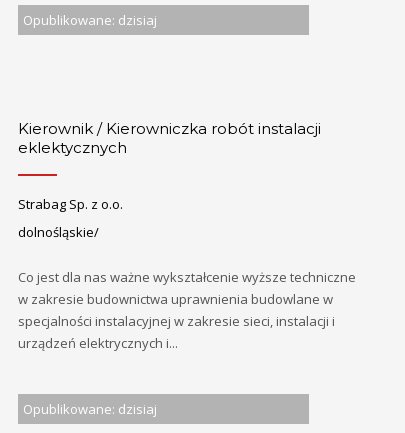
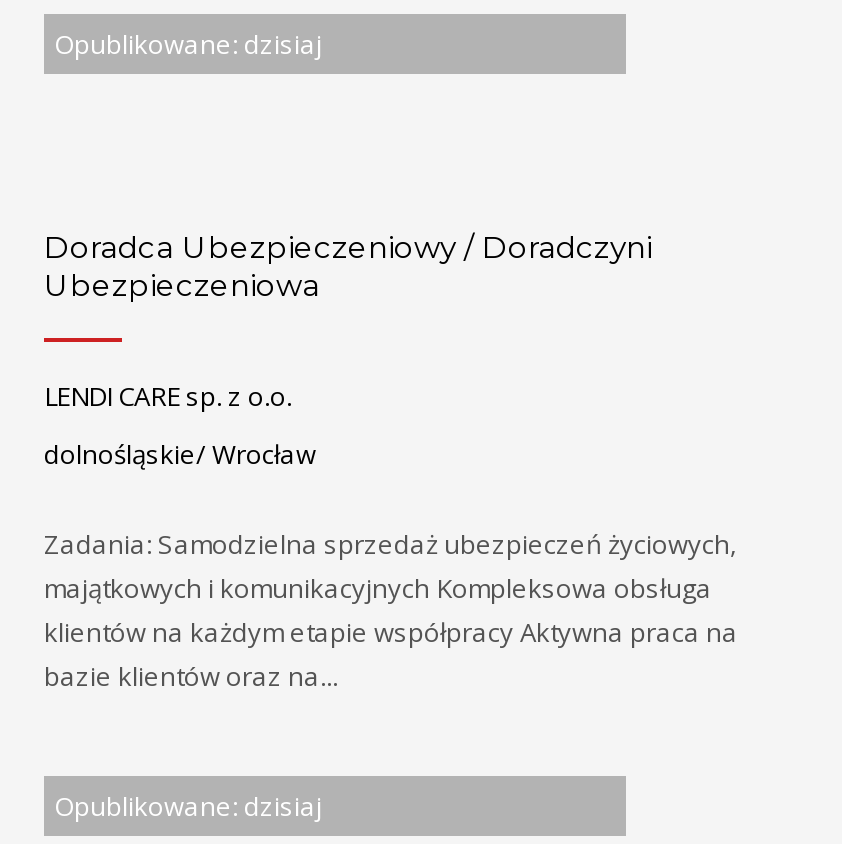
[18,119,321,157] Kierownik / Kierowniczka robót instalacji | eklektycznych -> [44,228,652,304] Doradca Ubezpieczeniowy / Doradczyni | Ubezpieczeniowa
[18,195,123,213] Strabag Sp. z o.o. -> [44,379,292,415] LENDI CARE sp. z o.o.
[18,223,99,241] dolnośląskie/ -> [44,436,316,472] dolnośląskie/ Wrocław
[18,268,356,352] Co jest dla nas ważne wykształcenie wyższe techniczne | w zakresie budownictwa uprawnienia budowlane w | specjalności instalacyjnej w zakresie sieci, instalacji i | urządzeń elektrycznych i... -> [44,526,738,694] Zadania: Samodzielna sprzedaż ubezpieczeń życiowych, | majątkowych i komunikacyjnych Kompleksowa obsługa | klientów na każdym etapie współpracy Aktywna praca na | bazie klientów oraz na...

